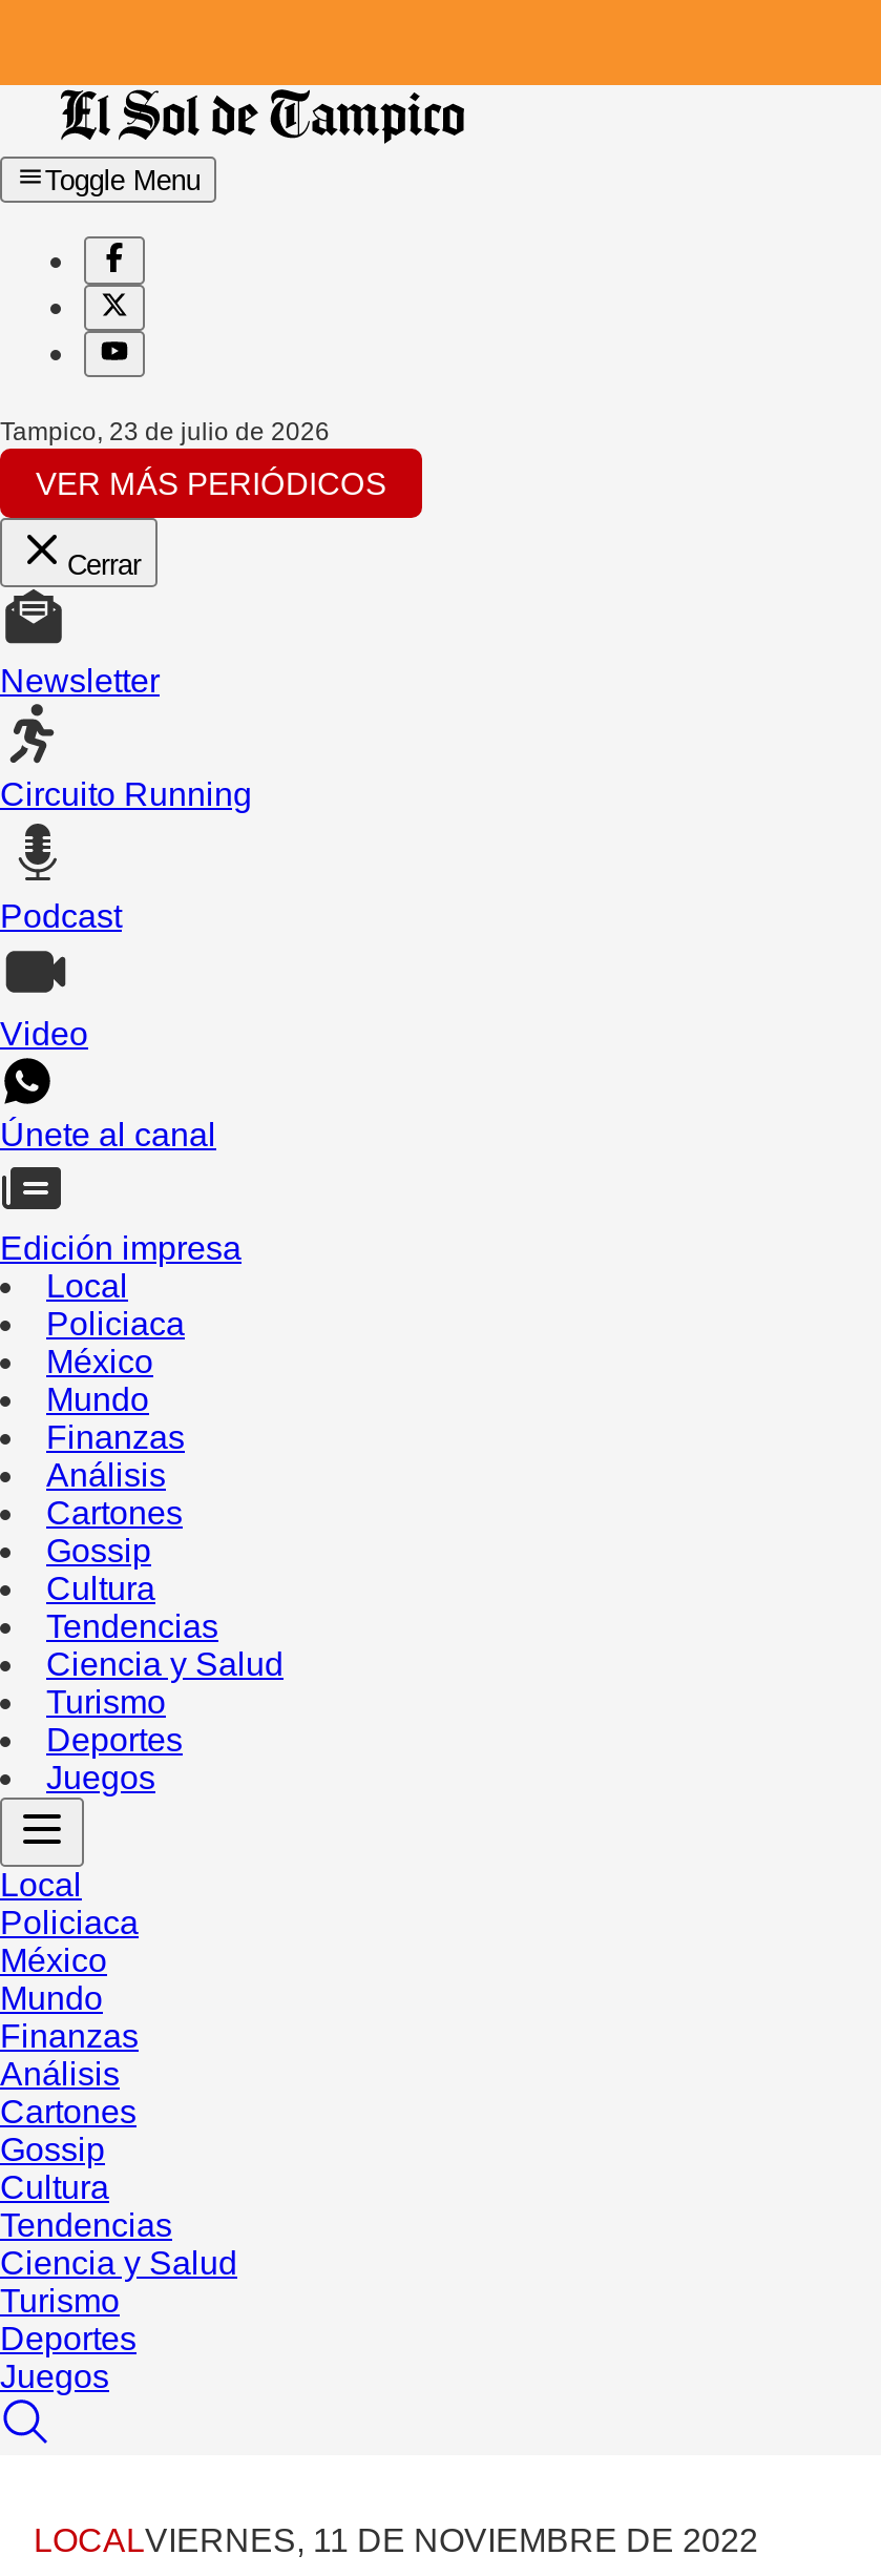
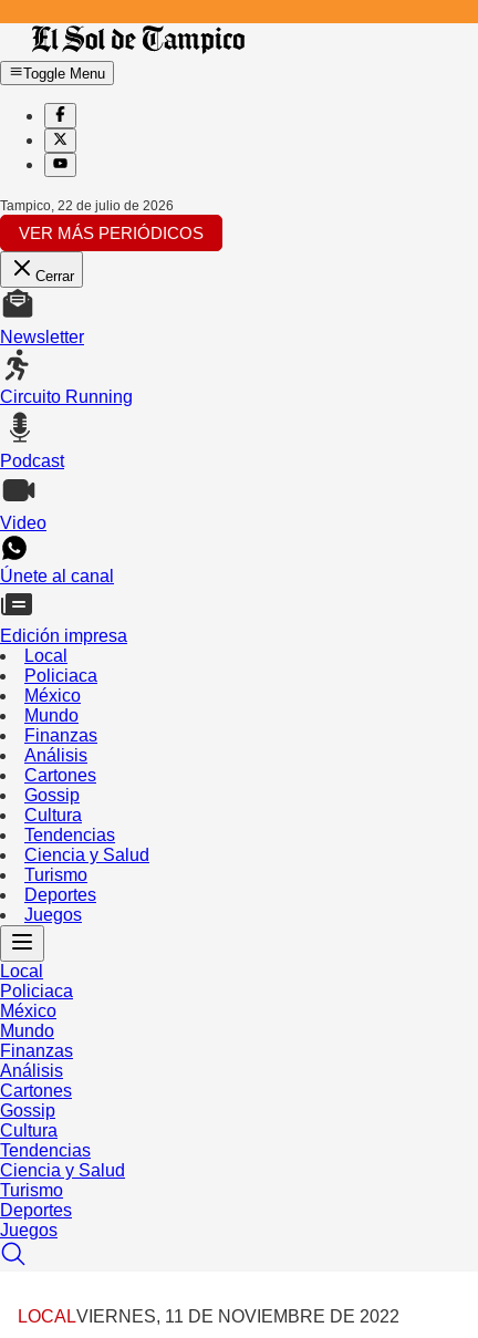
[0,418,330,447] Tampico, 23 de julio de 2026 -> [0,198,174,214] Tampico, 22 de julio de 2026

